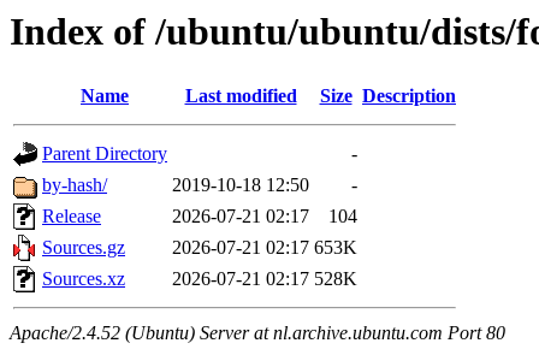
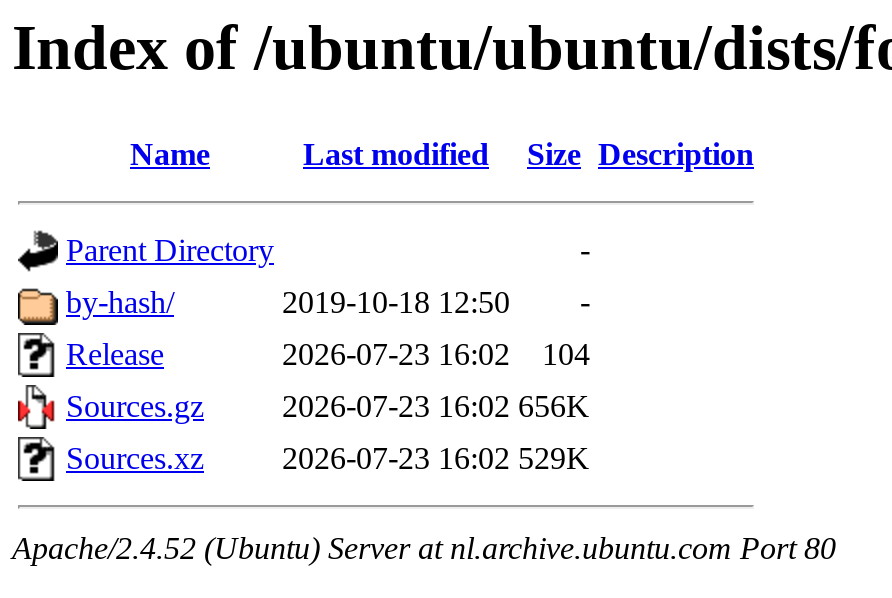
[172,206,357,227] 2026-07-21 02:17 104 -> [282,338,590,372] 2026-07-23 16:02 104
[172,238,357,258] 2026-07-21 02:17 653K -> [282,390,590,424] 2026-07-23 16:02 656K
[172,269,357,289] 2026-07-21 02:17 528K -> [282,442,590,476] 2026-07-23 16:02 529K

